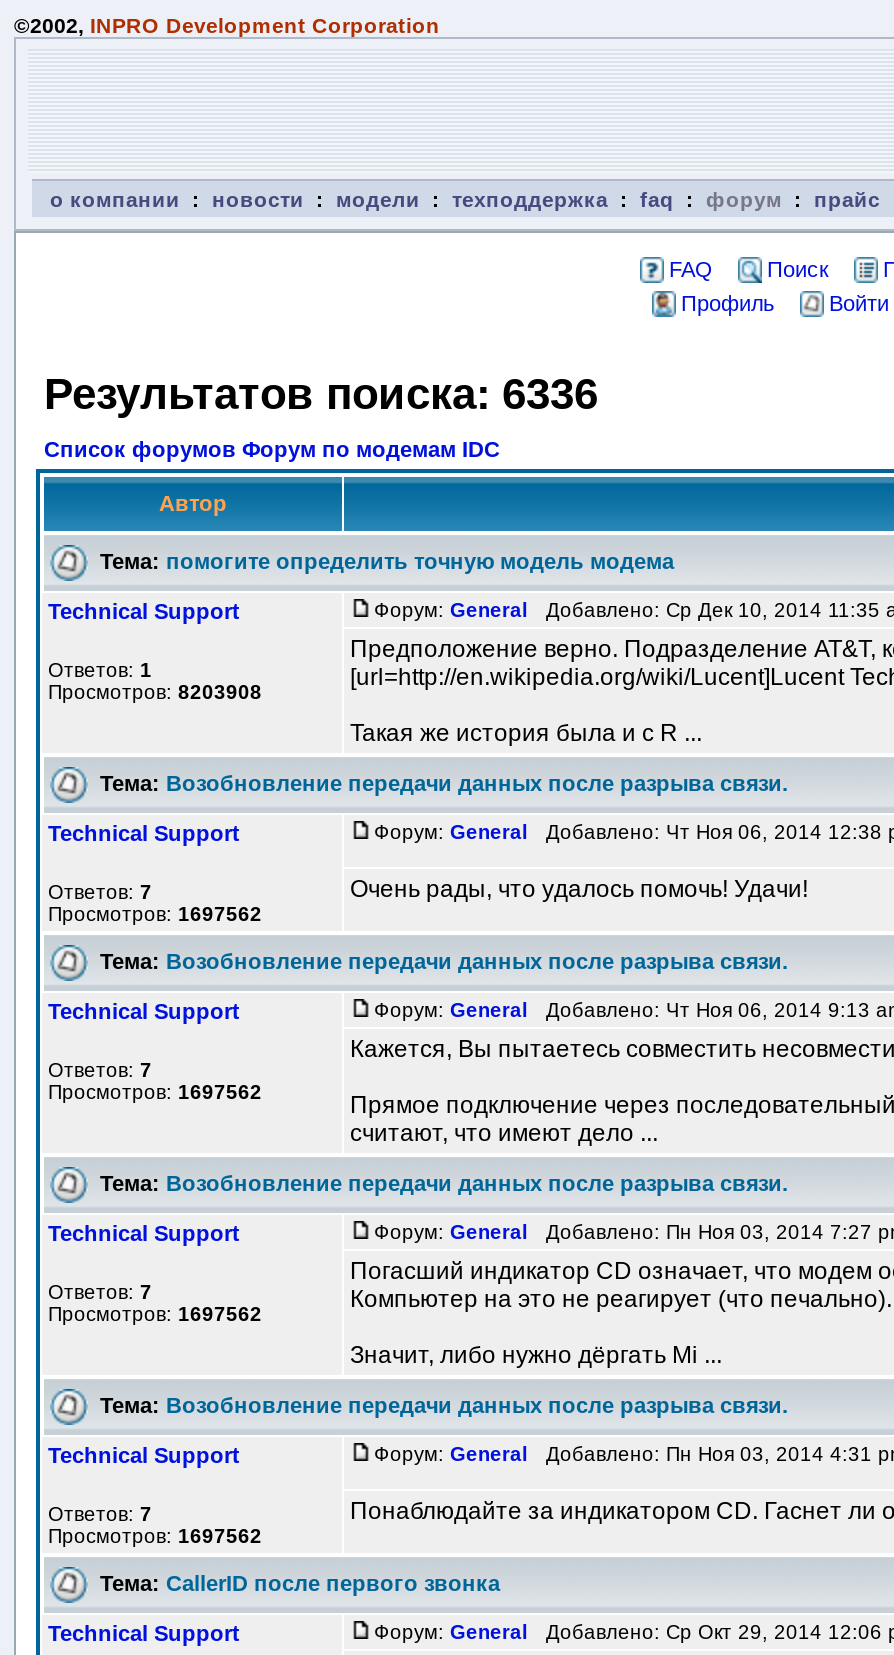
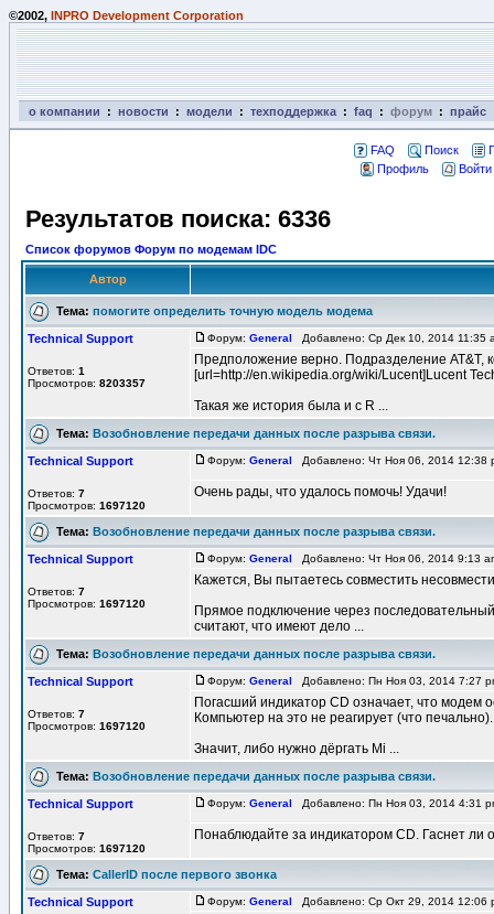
[48,681,262,703] Просмотров: 8203908 -> [28,377,146,389] Просмотров: 8203357
[48,903,262,925] Просмотров: 1697562 -> [28,499,146,512] Просмотров: 1697120
[48,1081,262,1103] Просмотров: 1697562 -> [28,598,146,610] Просмотров: 1697120
[48,1303,262,1325] Просмотров: 1697562 -> [28,720,146,732] Просмотров: 1697120
[48,1525,262,1547] Просмотров: 1697562 -> [28,842,146,854] Просмотров: 1697120

